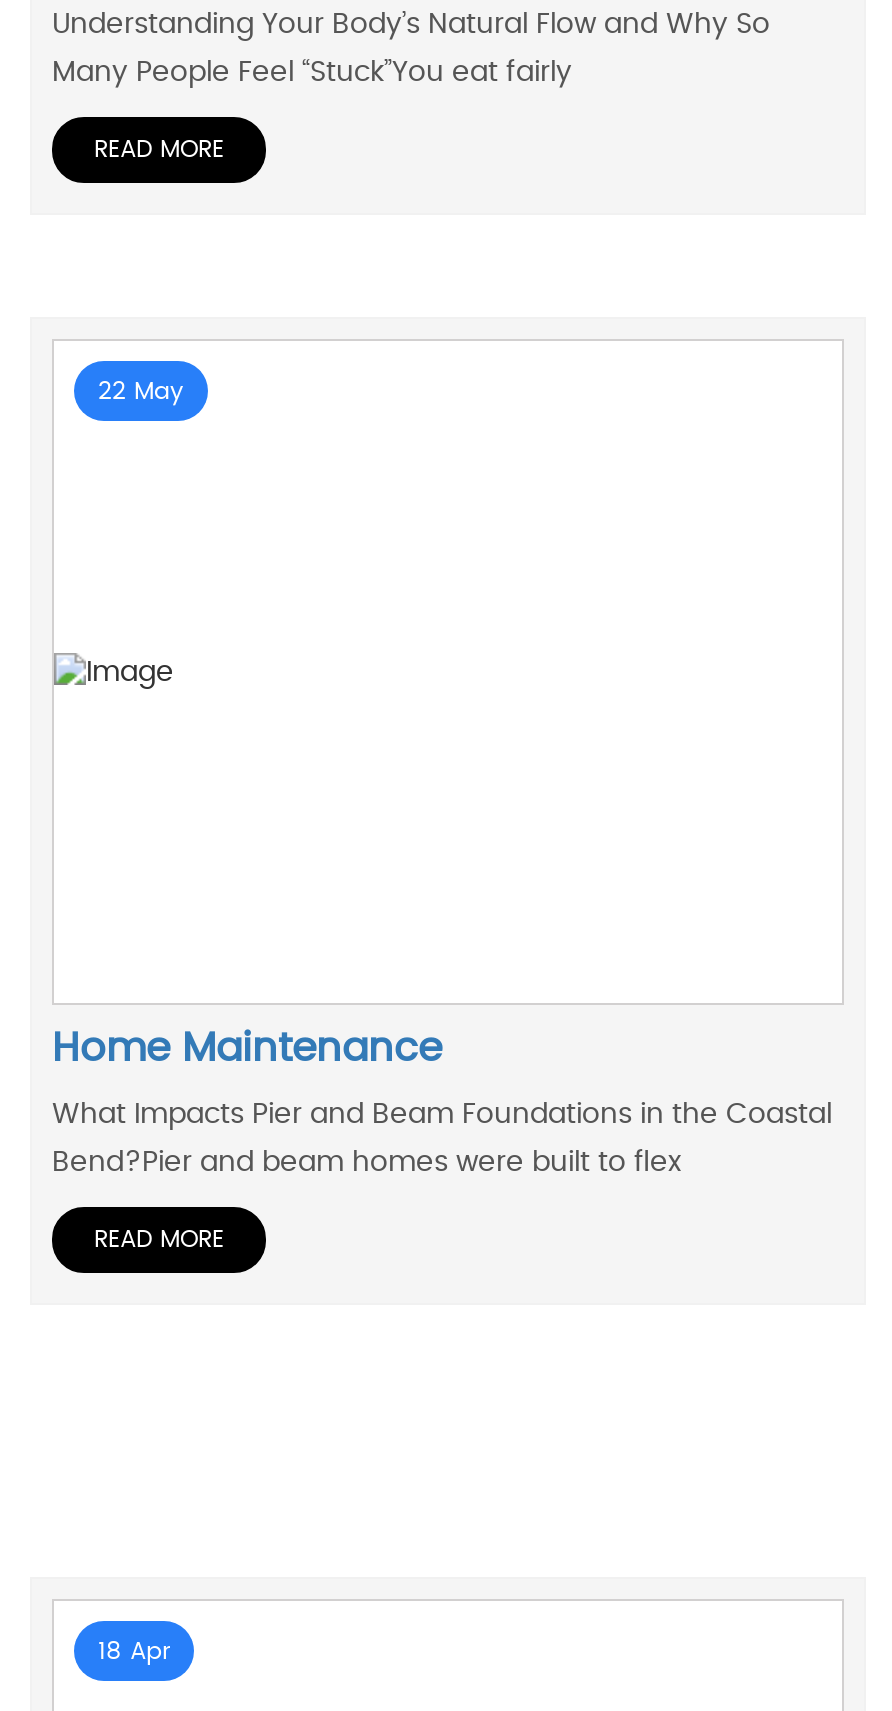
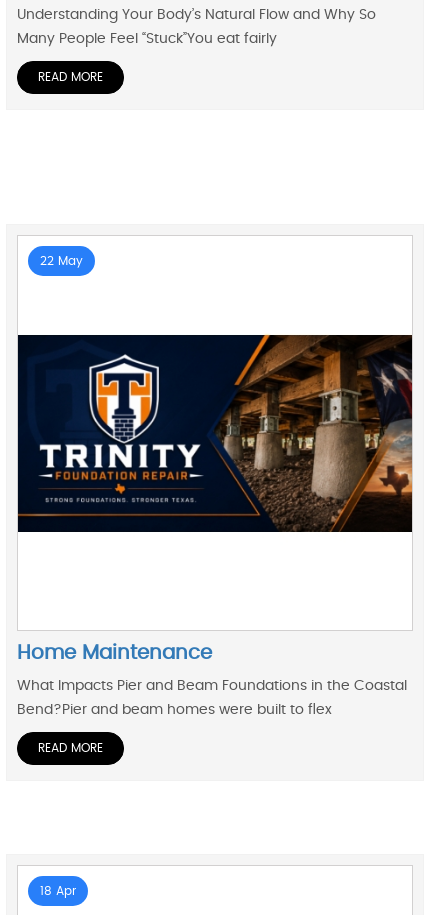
none -> [17,334,413,533] [image]
moved [52,1029,832,1251] -> [17,643,407,754]: Home Maintenance | What Impacts Pier and Beam Foundations in the Coastal | Bend?Pier and beam homes were built to flex | READ MORE

